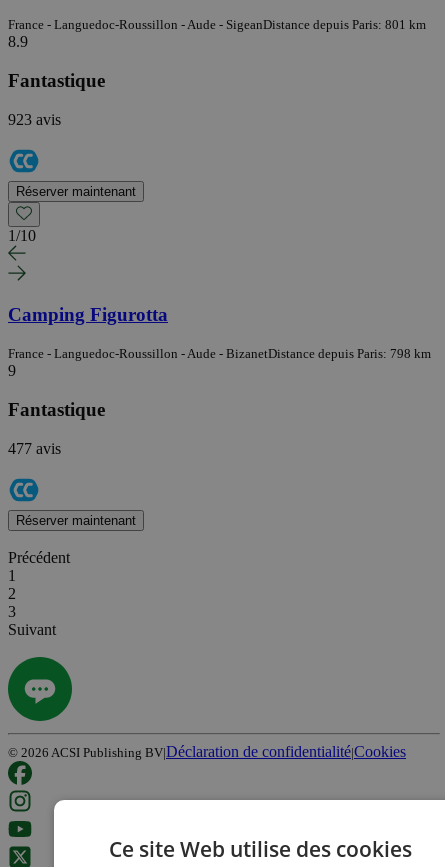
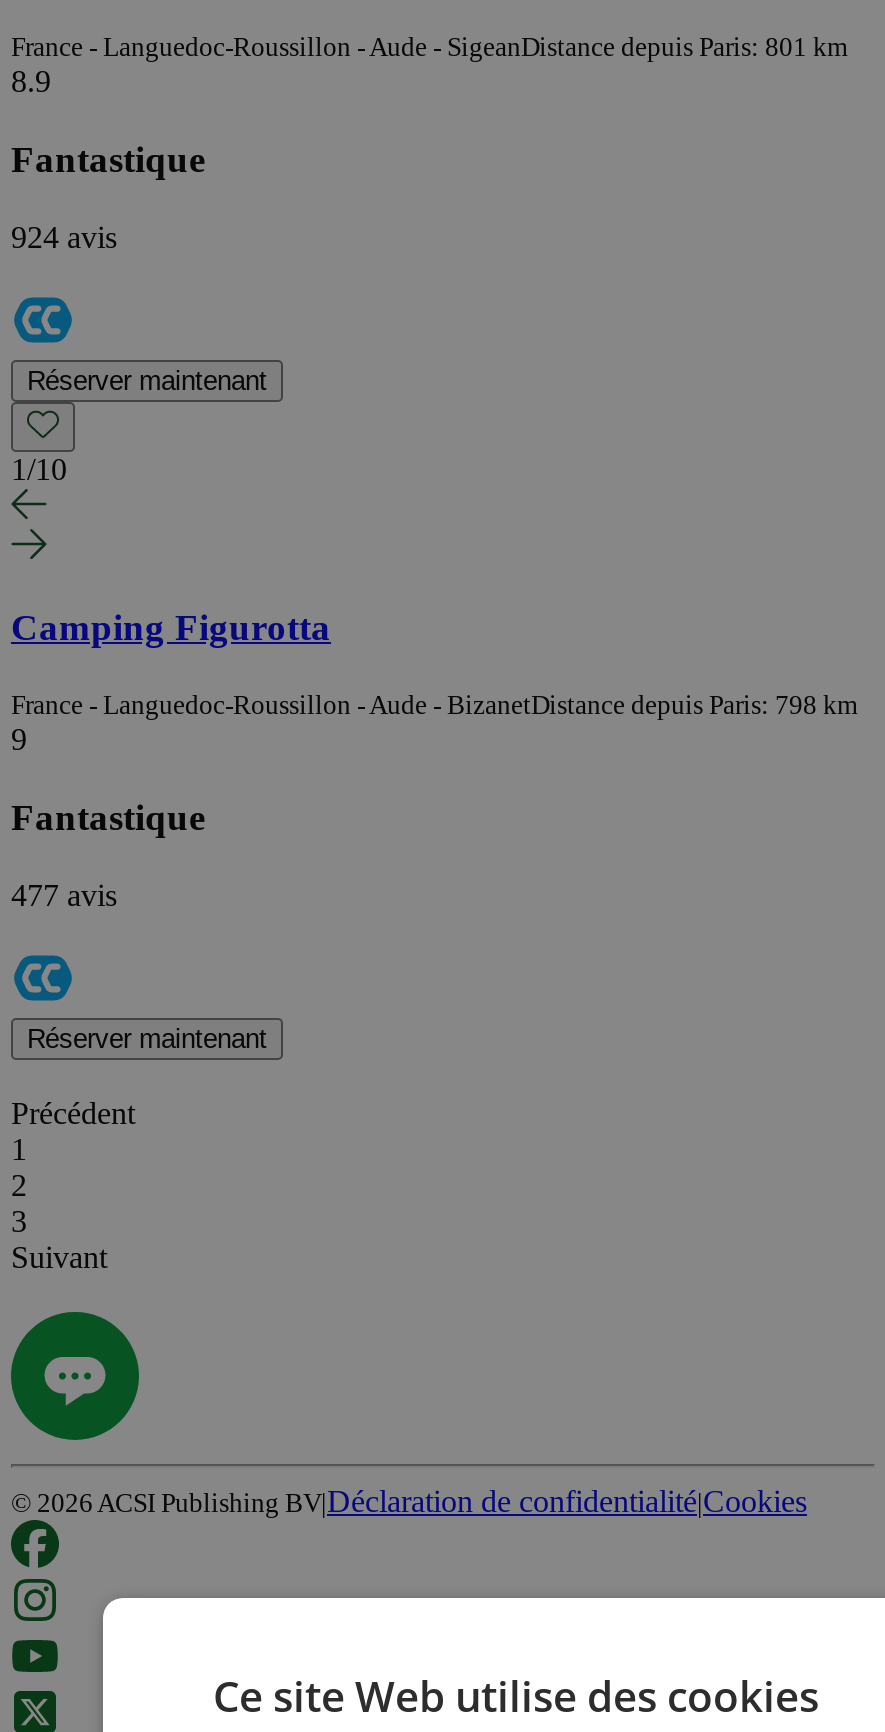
[8,111,61,128] 923 avis -> [11,220,117,254] 924 avis

